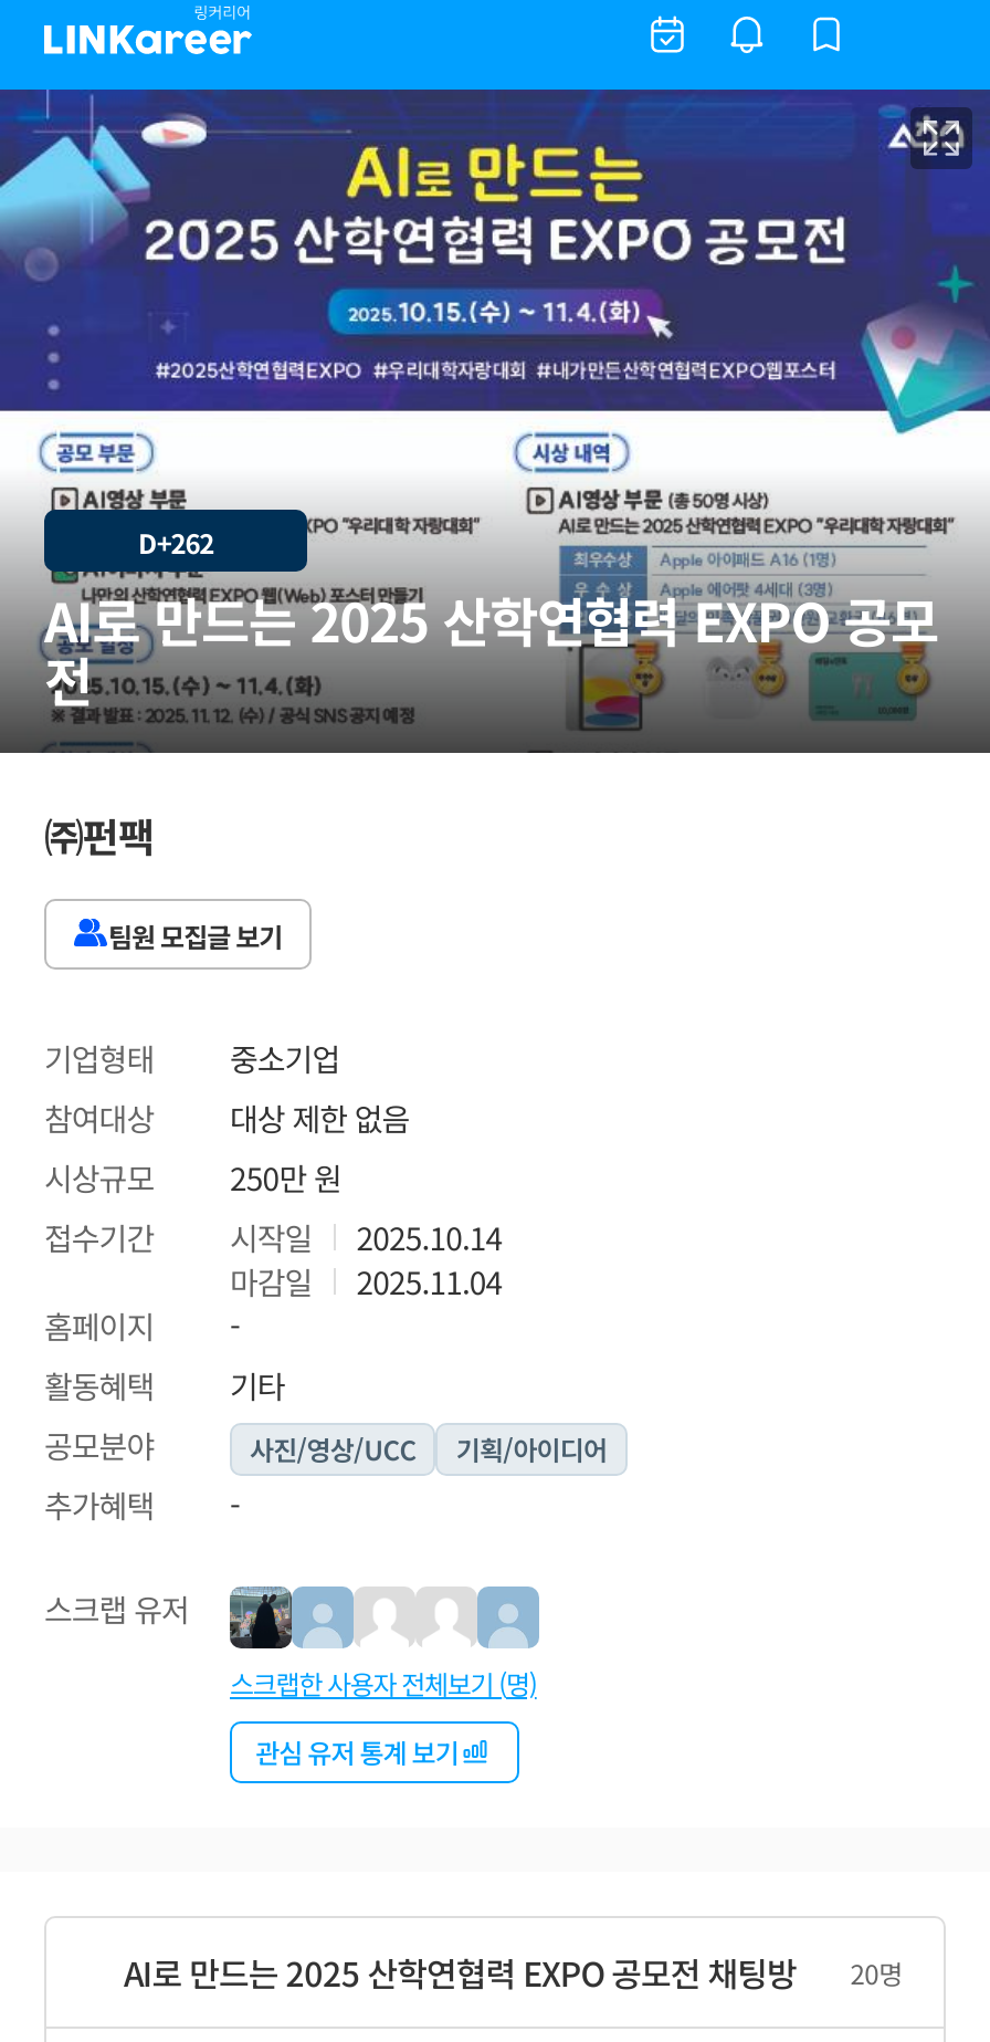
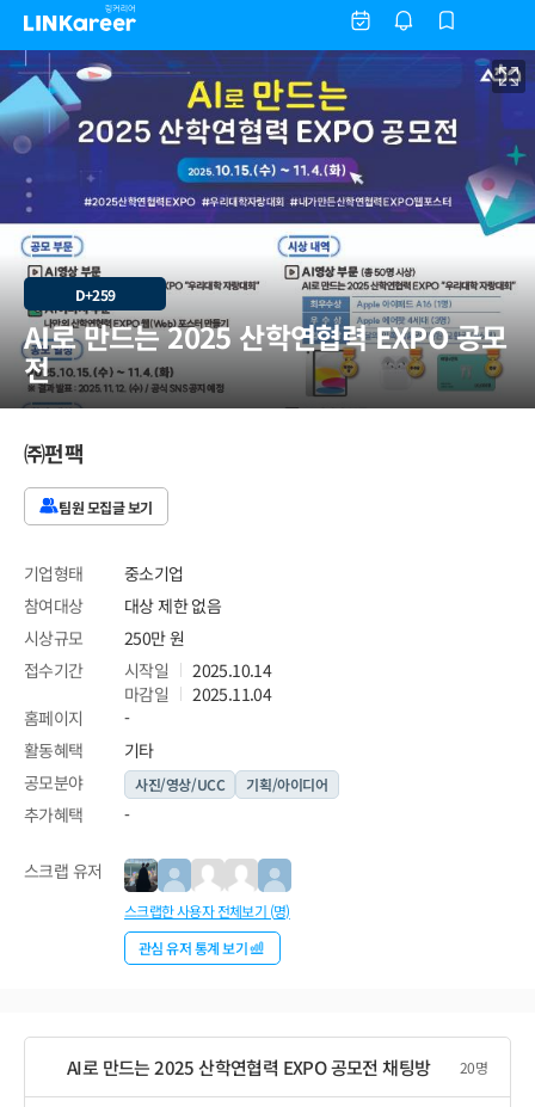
[138,522,213,559] D+262 -> [75,284,115,304] D+259

